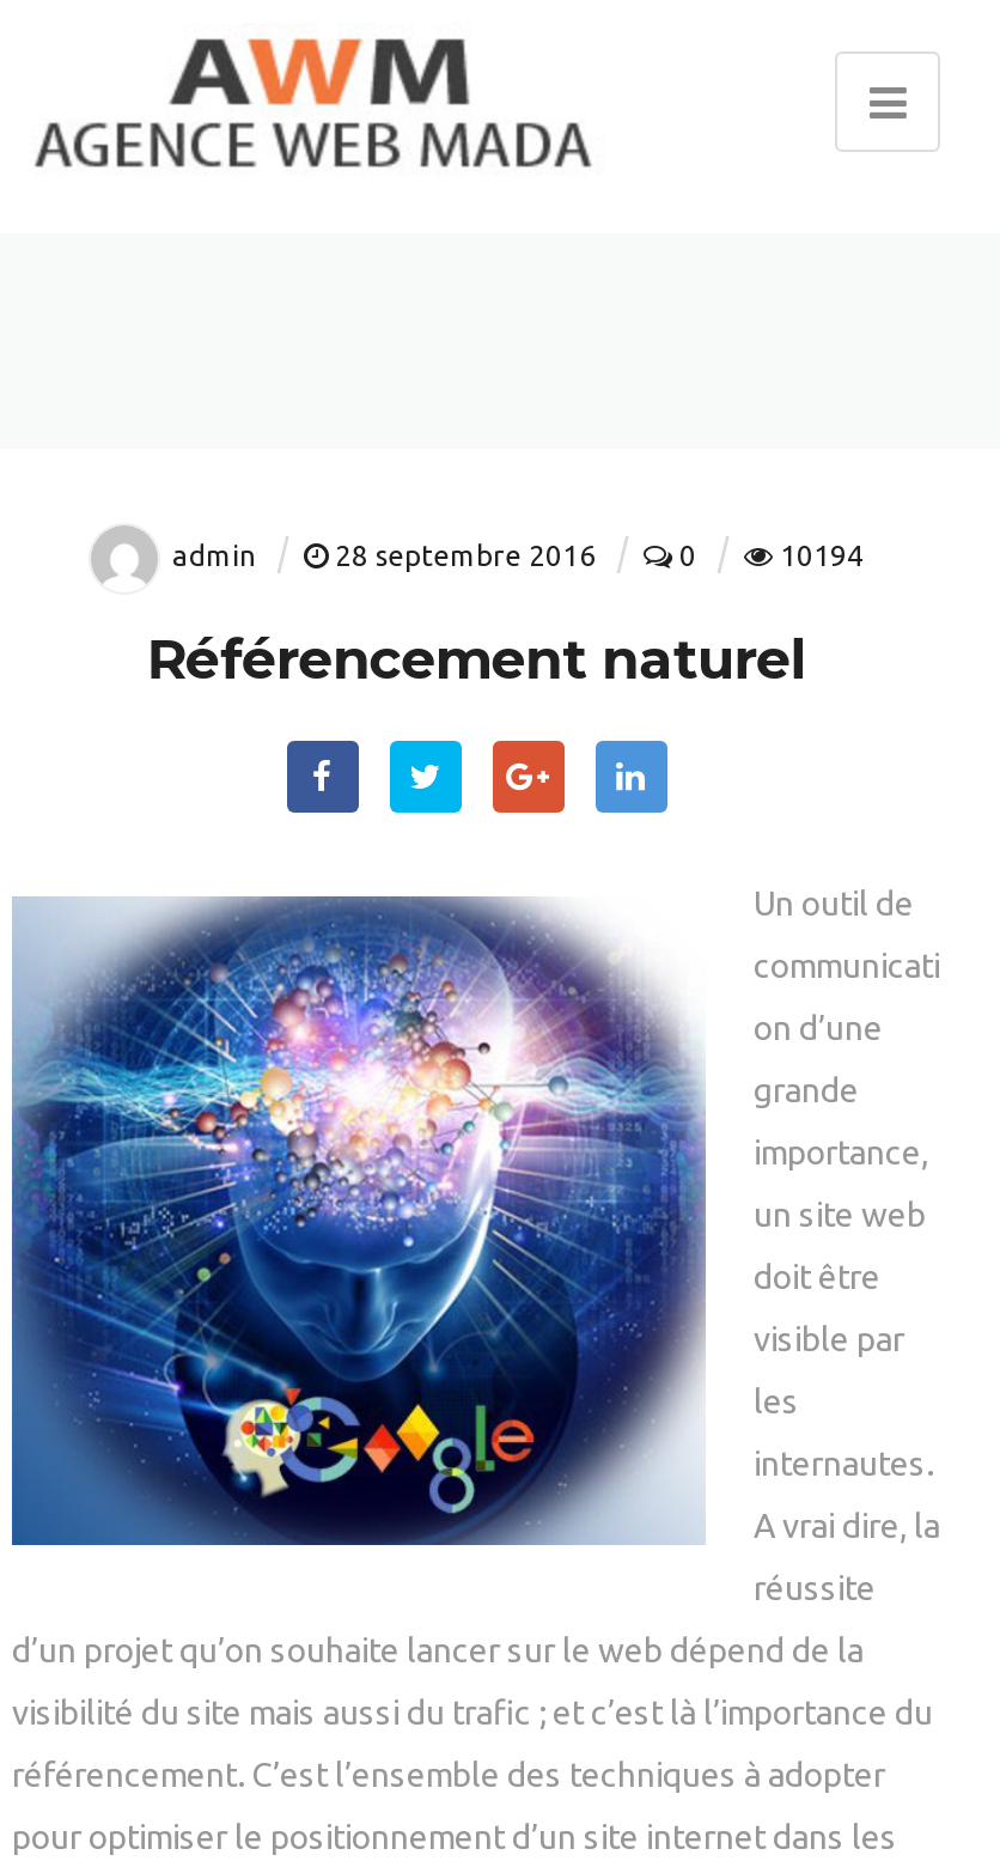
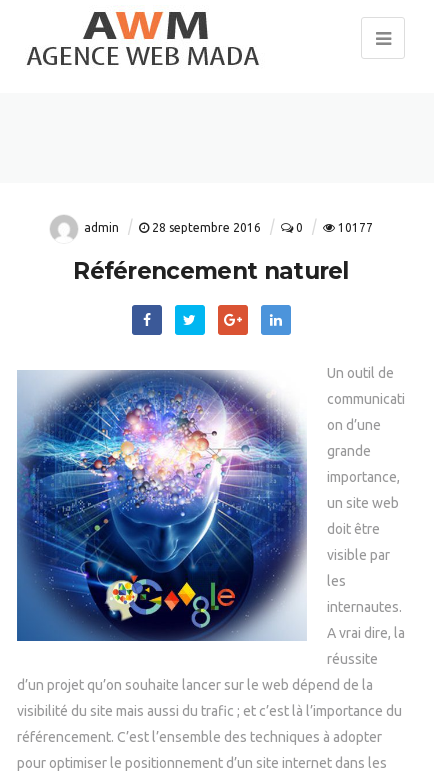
[773,540,864,571] 10194 -> [335,221,373,234] 10177

